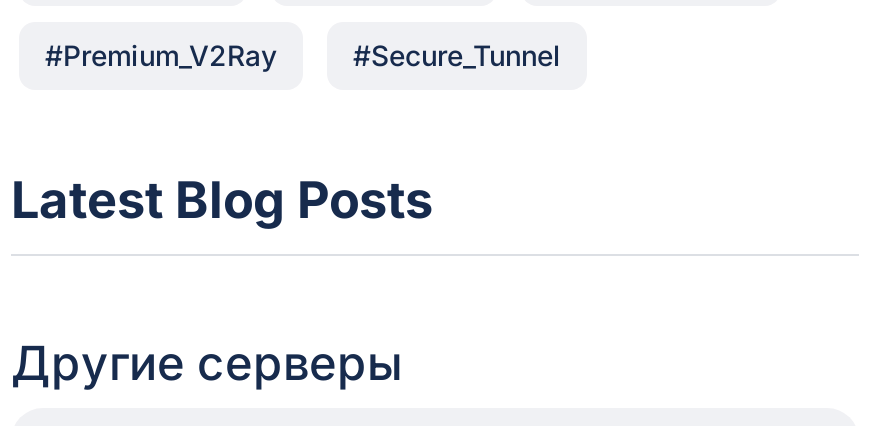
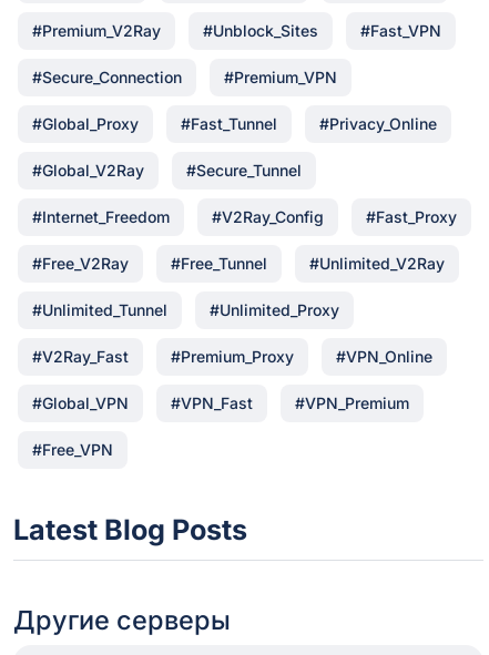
none -> [32,21,441,180] #Unblock_Sites | #Fast_VPN | #Secure_Connection | #Premium_VPN | #Global_Proxy | #Fast_Tunnel | #Privacy_Online | #Global_V2Ray
none -> [32,207,457,459] #Internet_Freedom | #V2Ray_Config | #Fast_Proxy | #Free_V2Ray | #Free_Tunnel | #Unlimited_V2Ray | #Unlimited_Tunnel | #Unlimited_Proxy | #V2Ray_Fast | #Premium_Proxy | #VPN_Online | #Global_VPN | #VPN_Fast | #VPN_Premium | #Free_VPN

